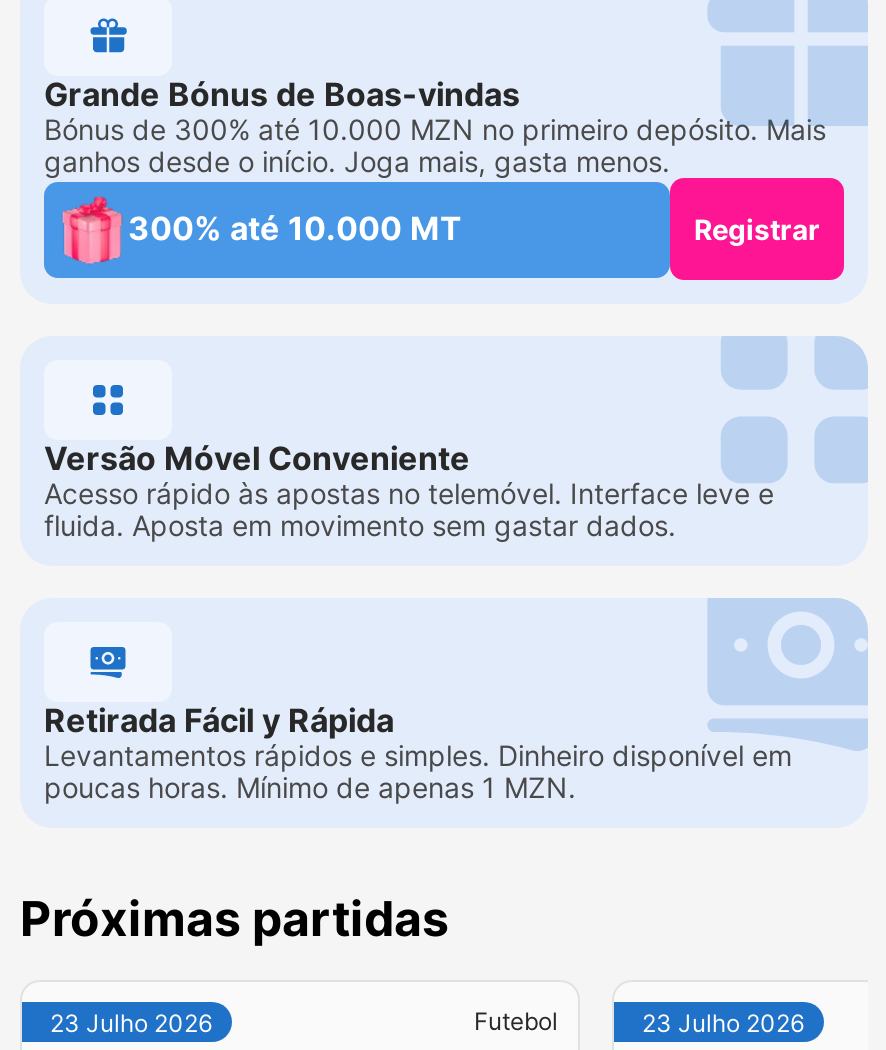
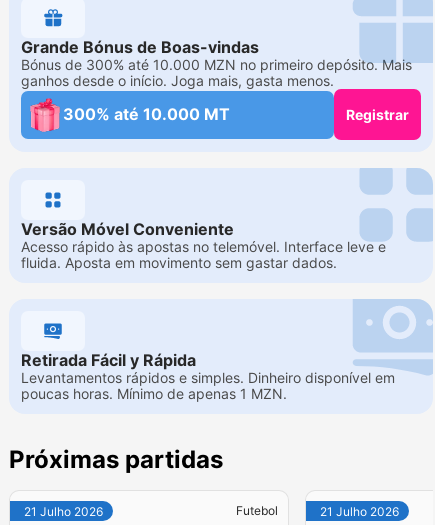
[50,1008,212,1038] 23 Julho 2026 -> [24,504,103,519] 21 Julho 2026
[642,1008,804,1038] 23 Julho 2026 -> [320,504,399,519] 21 Julho 2026

